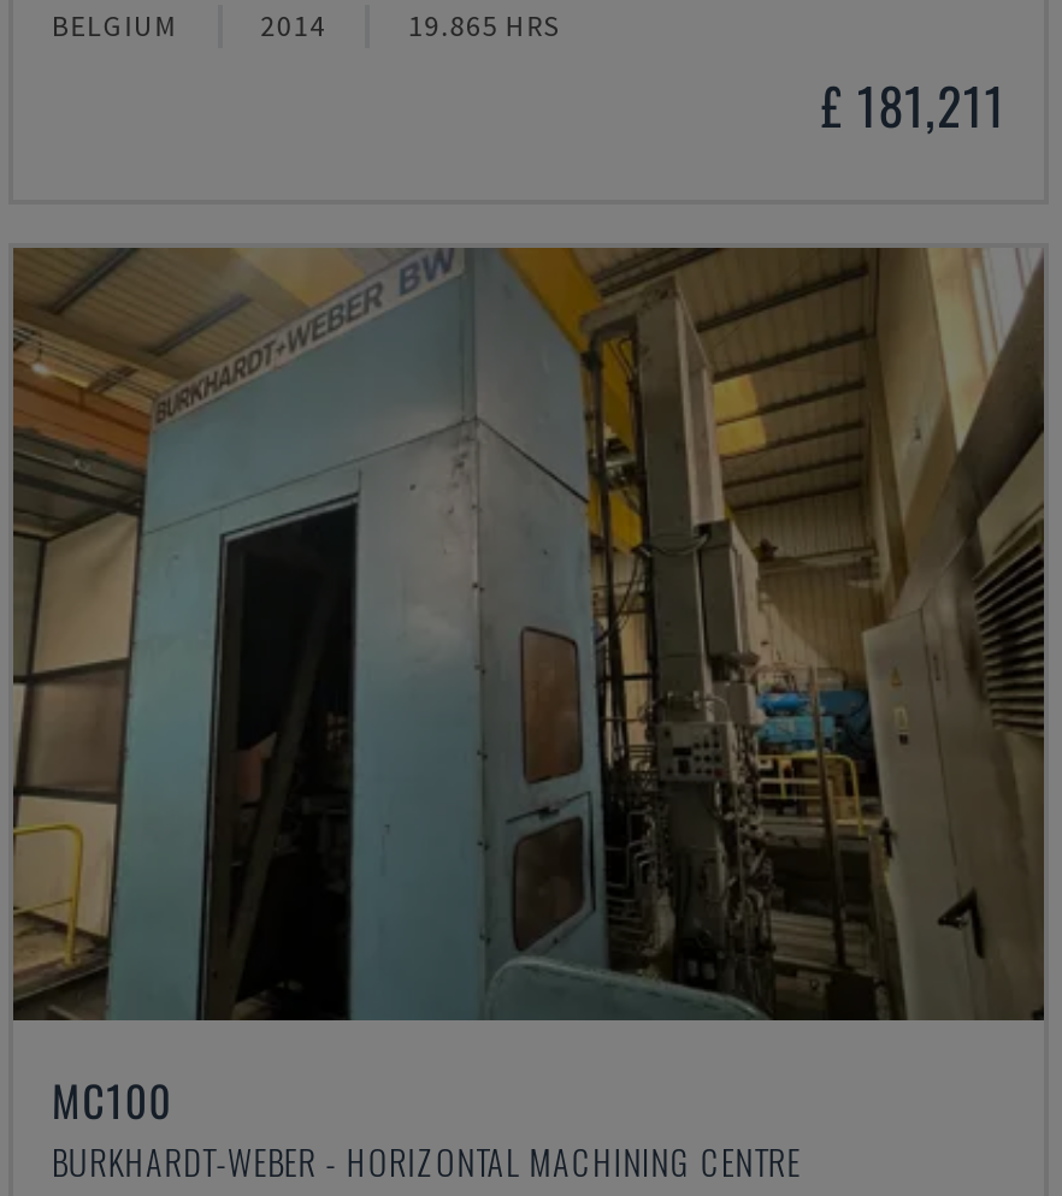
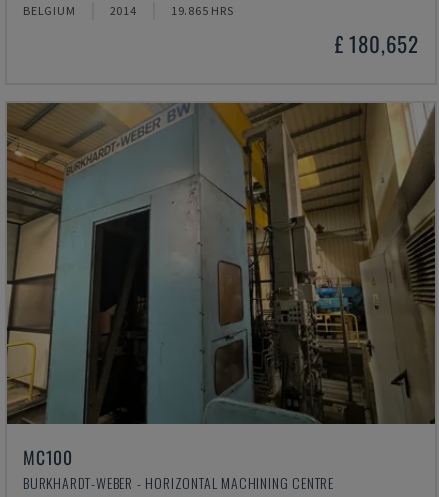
[822,67,1005,142] £ 181,211 -> [335,28,419,59] £ 180,652

